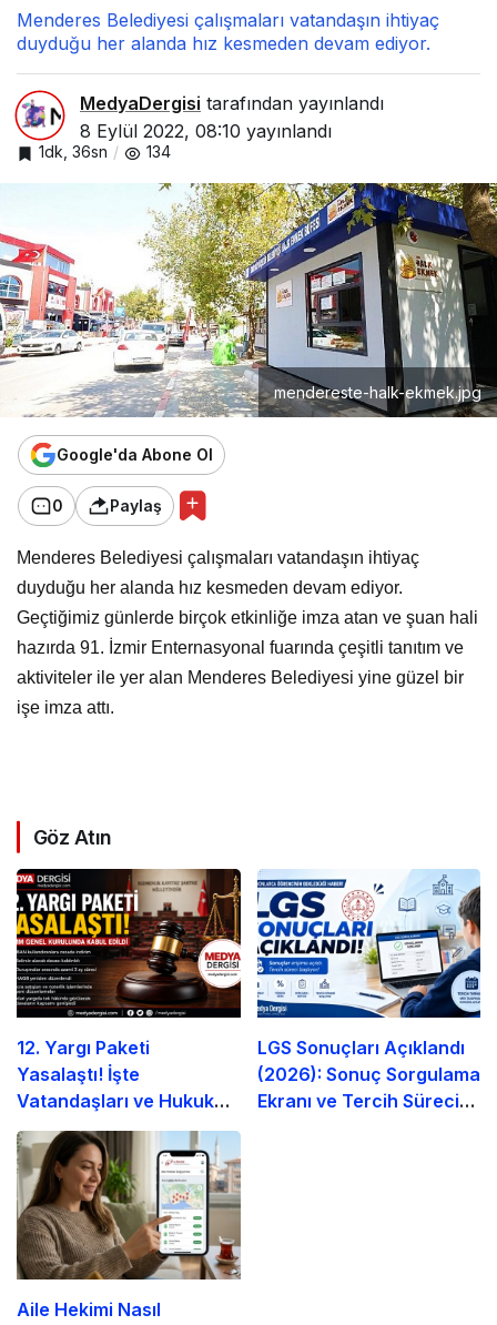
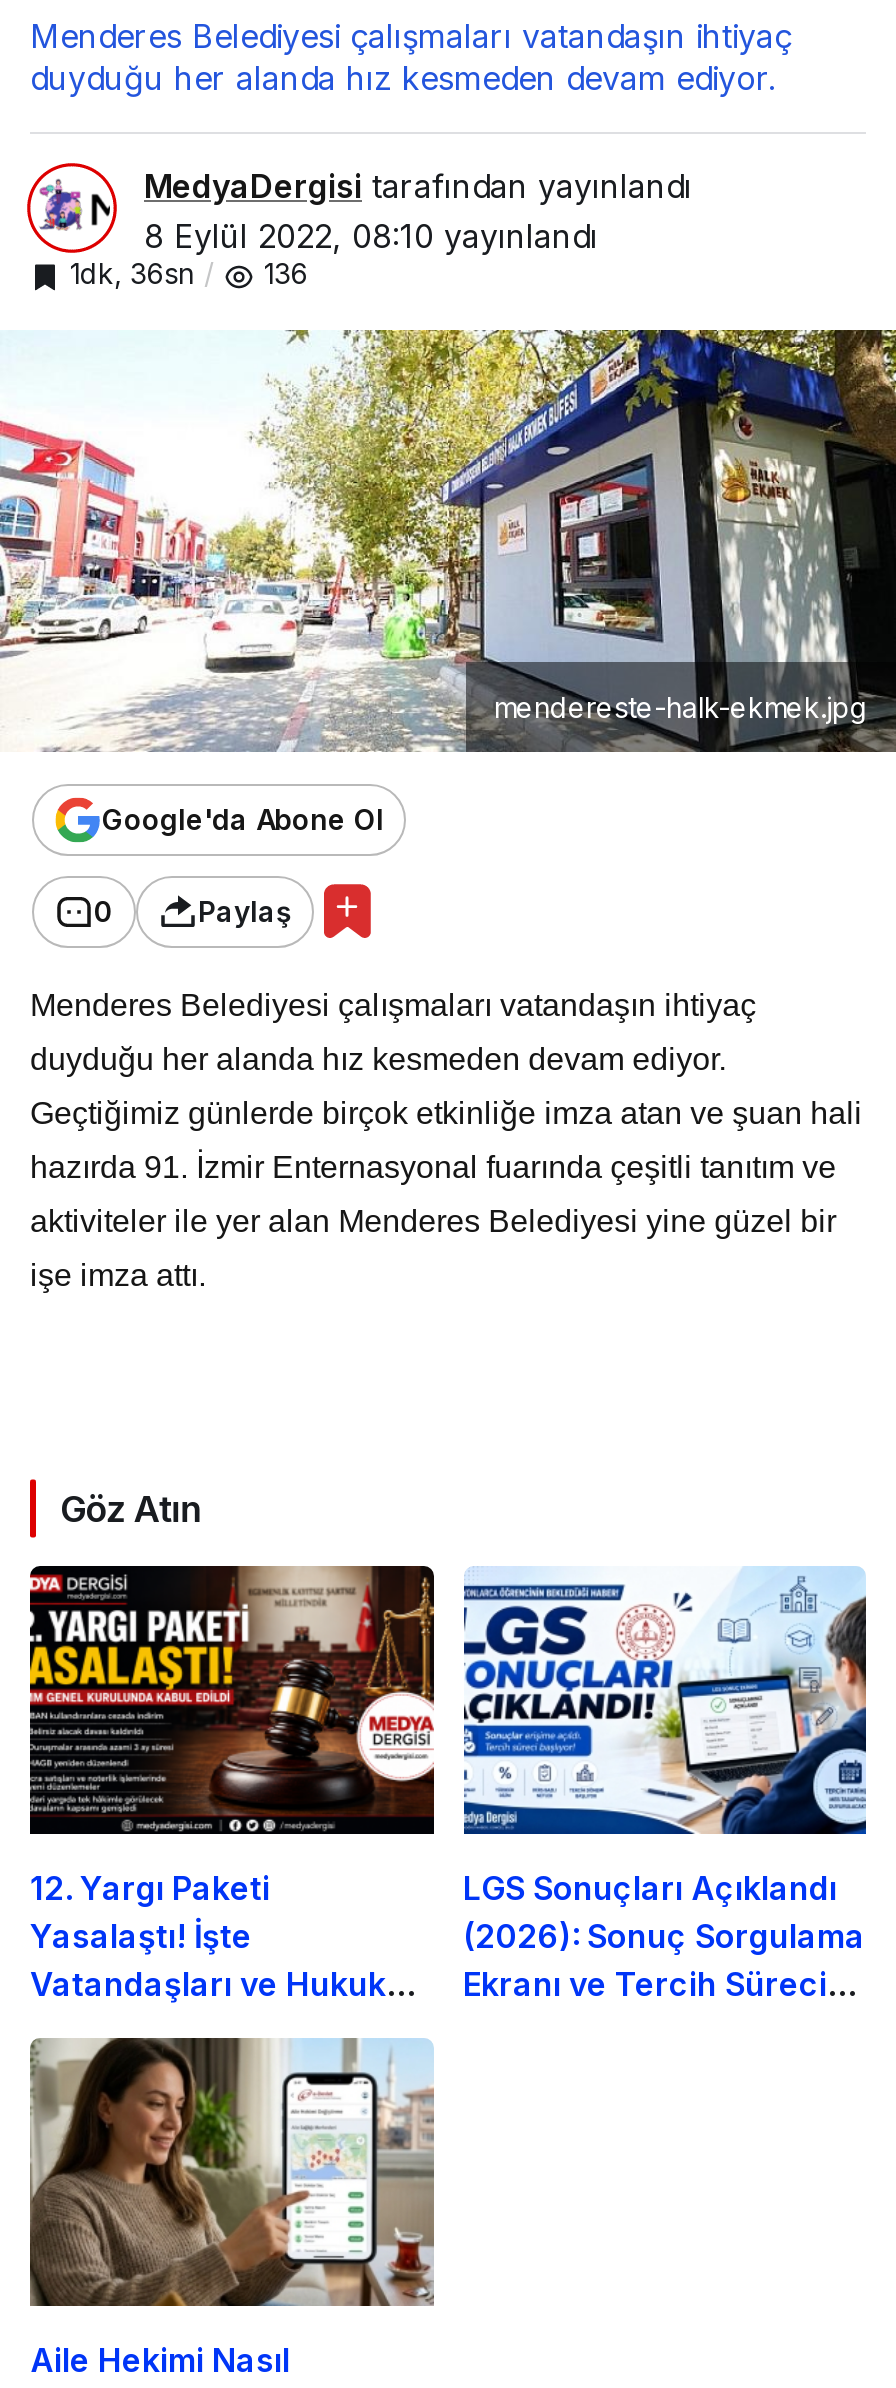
[146,142,171,161] 134 -> [264,256,308,290] 136

